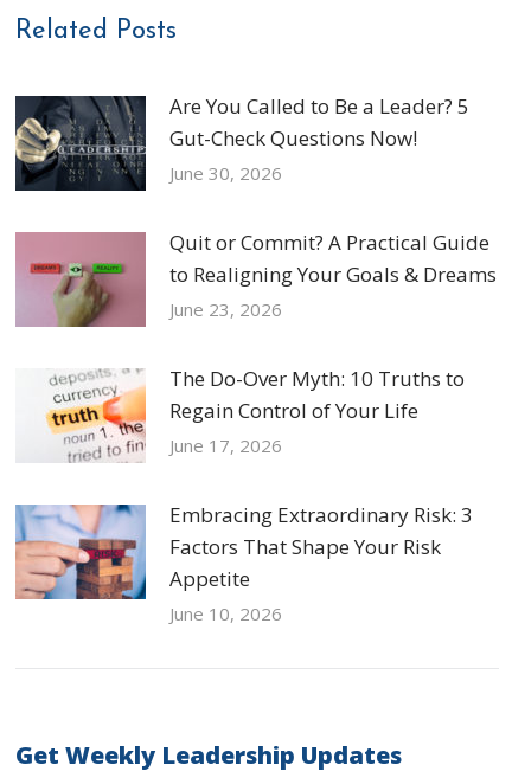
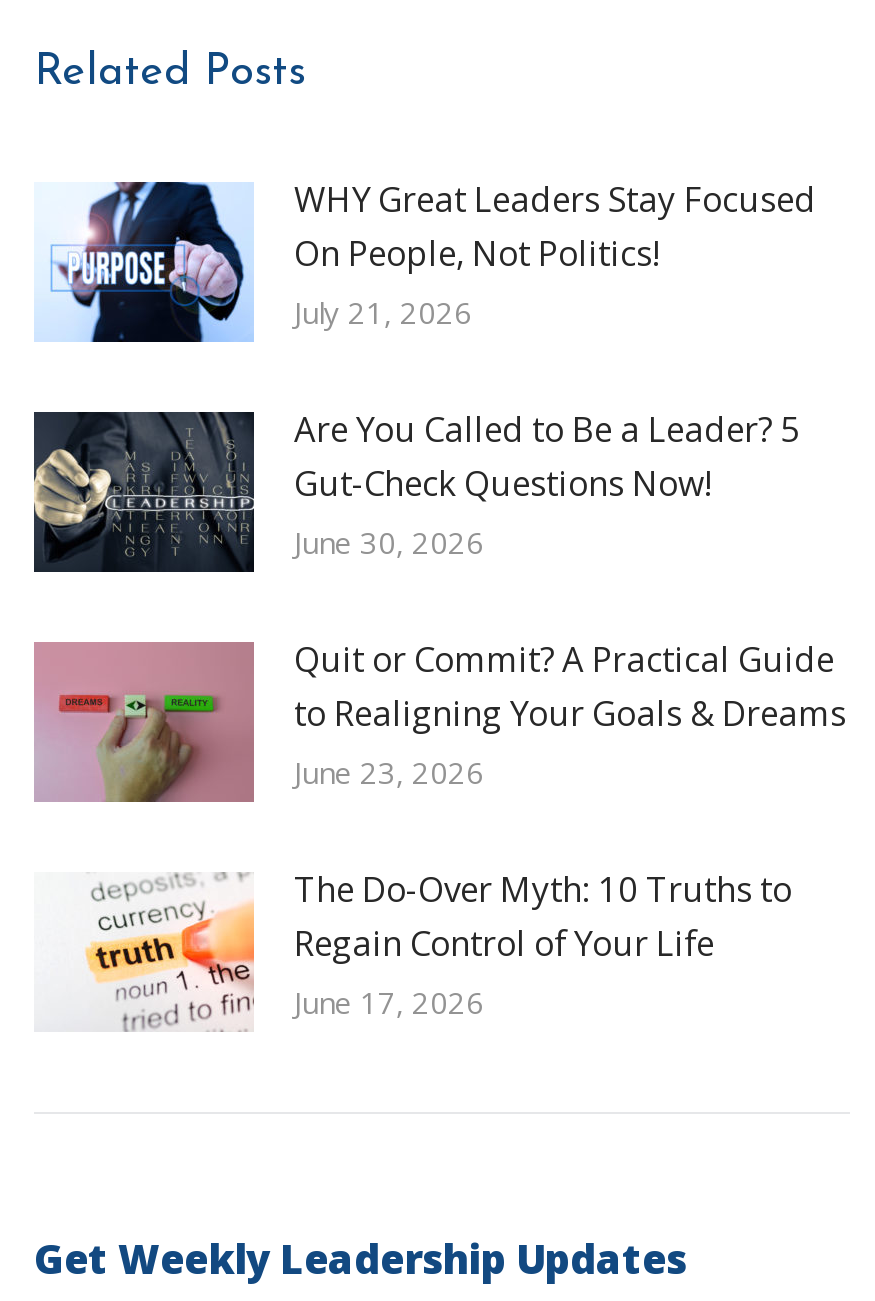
none -> [34,176,816,344] [image] | WHY Great Leaders Stay Focused | On People, Not Politics! | July 21, 2026
moved [13,92,497,457] -> [30,406,846,1022]: [image] | Are You Called to Be a Leader? 5 | Gut-Check Questions Now! | ... | Regain Control of Your Life | June 17, 2026
[14,501,473,625] [image] | Embracing Extraordinary Risk: 3 | Factors That Shape Your Risk | Appetite | June 10, 2026 -> none

